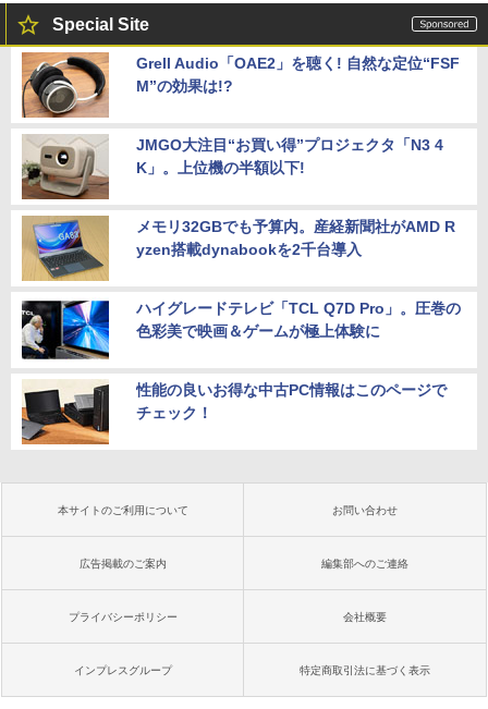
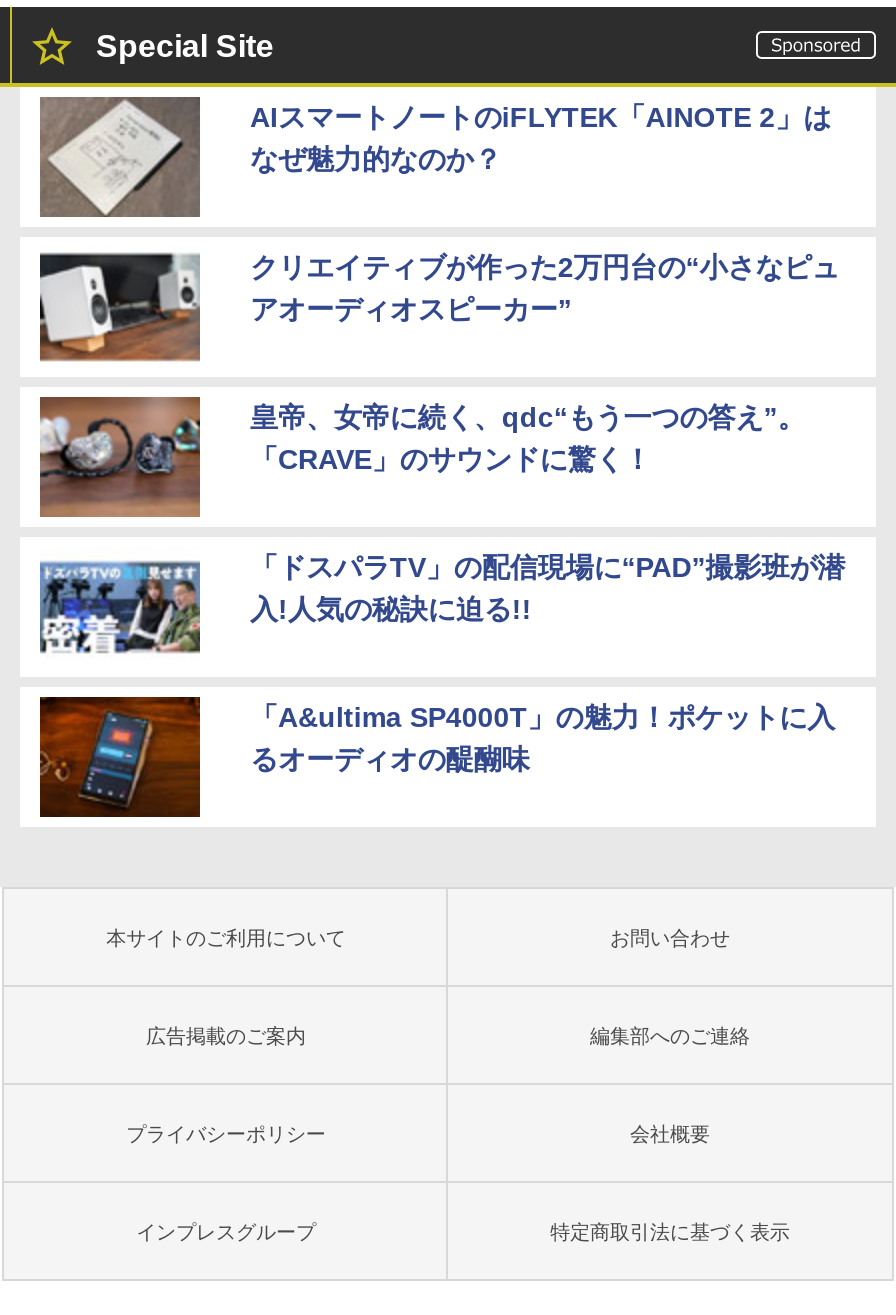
[22,51,459,118] [image] | Grell Audio「OAE2」を聴く! 自然な定位“FSF | M”の効果は!? -> [40,95,831,217] [image] | AIスマートノートのiFLYTEK「AINOTE 2」は | なぜ魅力的なのか？
[21,134,443,200] [image] | JMGO大注目“お買い得”プロジェクタ「N3 4 | K」。上位機の半額以下! -> [38,249,839,367] [image] | クリエイティブが作った2万円台の“小さなピュ | アオーディオスピーカー”
[21,216,455,281] [image] | メモリ32GBでも予算内。産経新聞社がAMD R | yzen搭載dynabookを2千台導入 -> [38,395,805,517] [image] | 皇帝、女帝に続く、qdc“もう一つの答え”。 | 「CRAVE」のサウンドに驚く！
[21,300,460,360] [image] | ハイグレードテレビ「TCL Q7D Pro」。圧巻の | 色彩美で映画＆ゲームが極上体験に -> [38,552,845,661] [image] | 「ドスパラTV」の配信現場に“PAD”撮影班が潜 | 入!人気の秘訣に迫る!!
[21,379,446,445] [image] | 性能の良いお得な中古PC情報はこのページで | チェック！ -> [38,695,835,819] [image] | 「A&ultima SP4000T」の魅力！ポケットに入 | るオーディオの醍醐味

